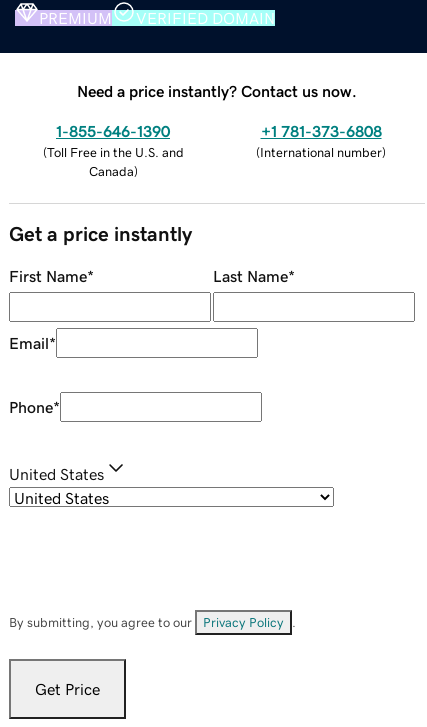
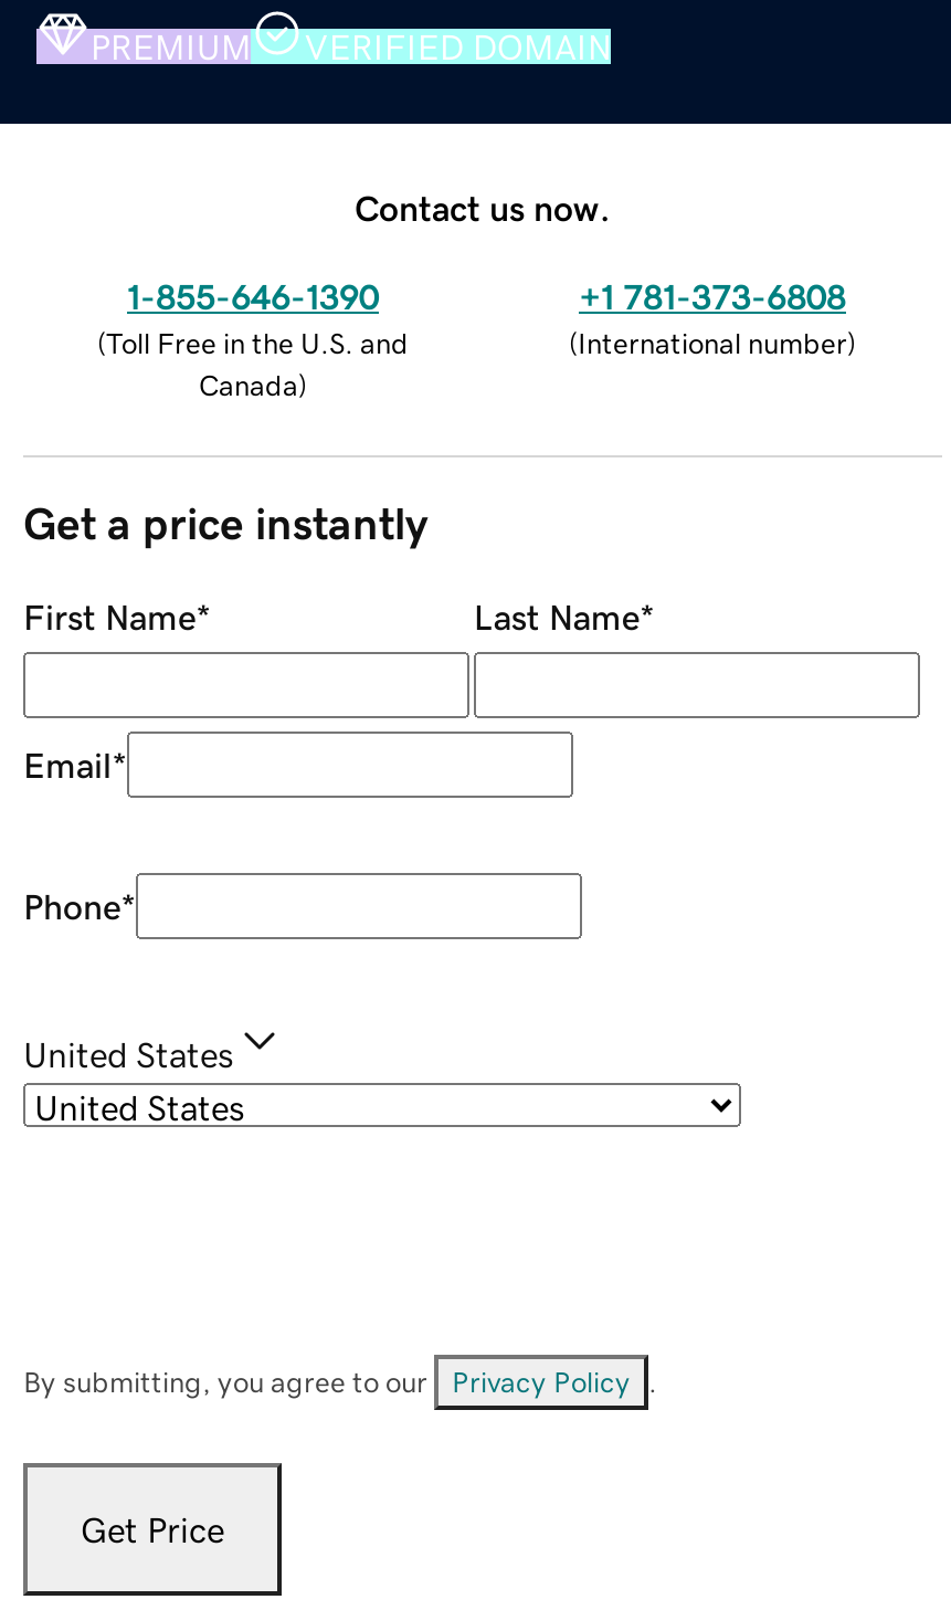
[77,83,357,99] Need a price instantly? Contact us now. -> [355,189,611,225] Contact us now.

